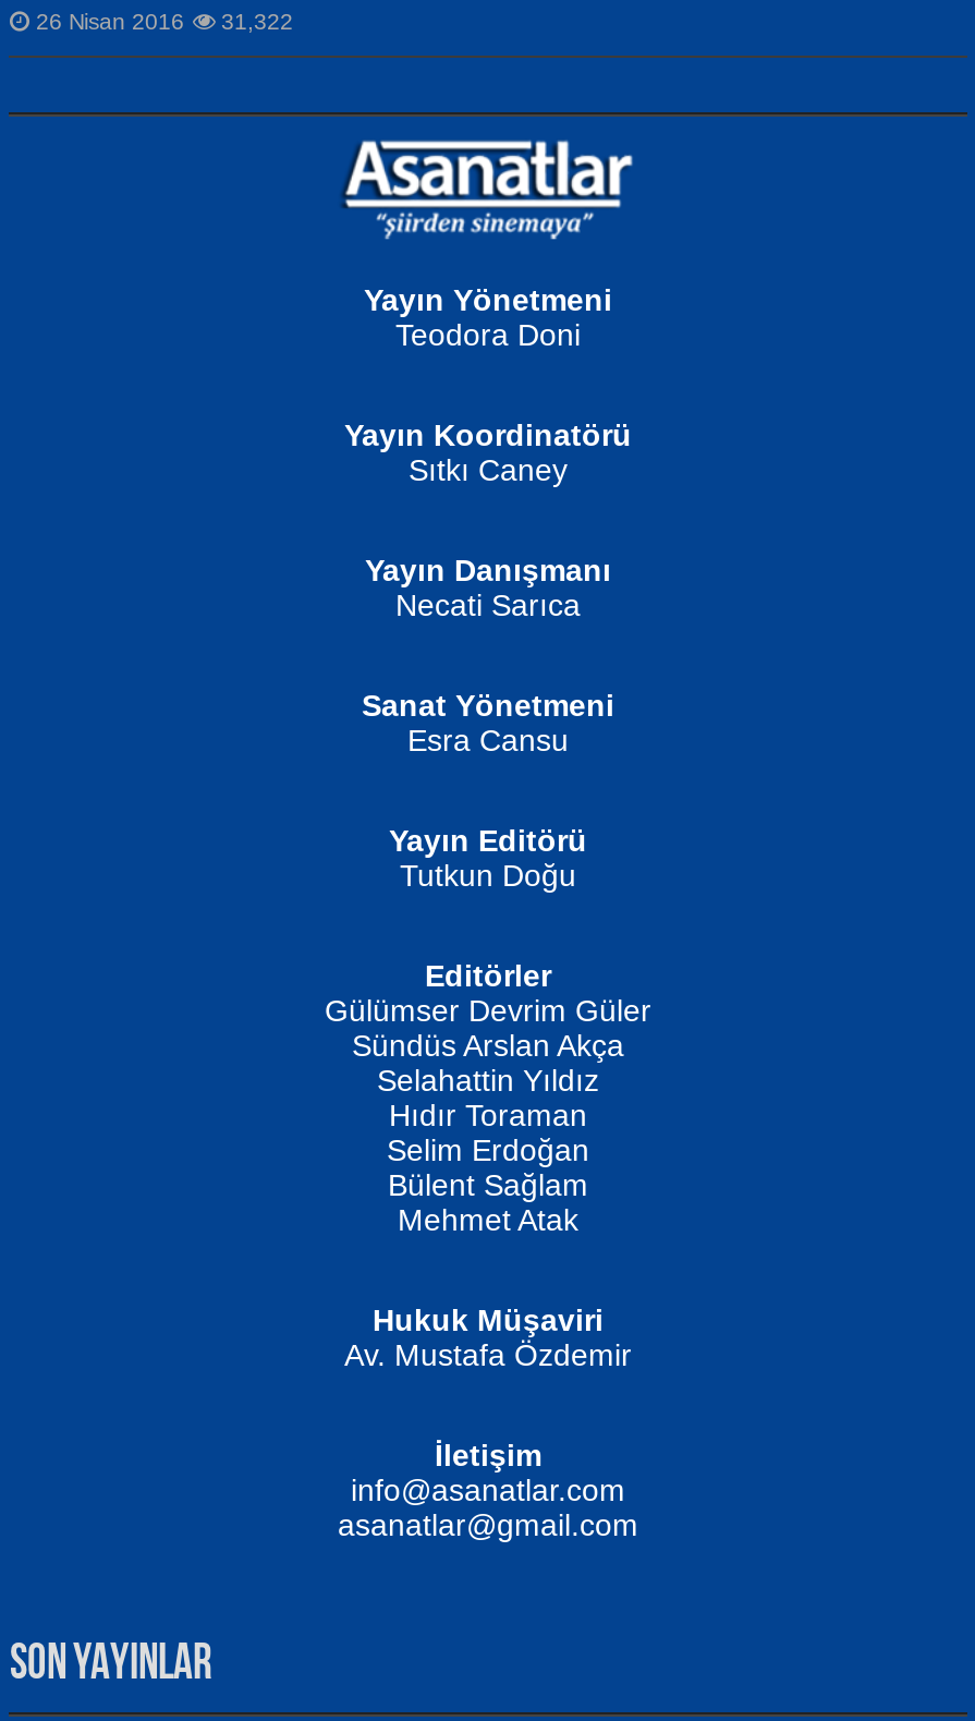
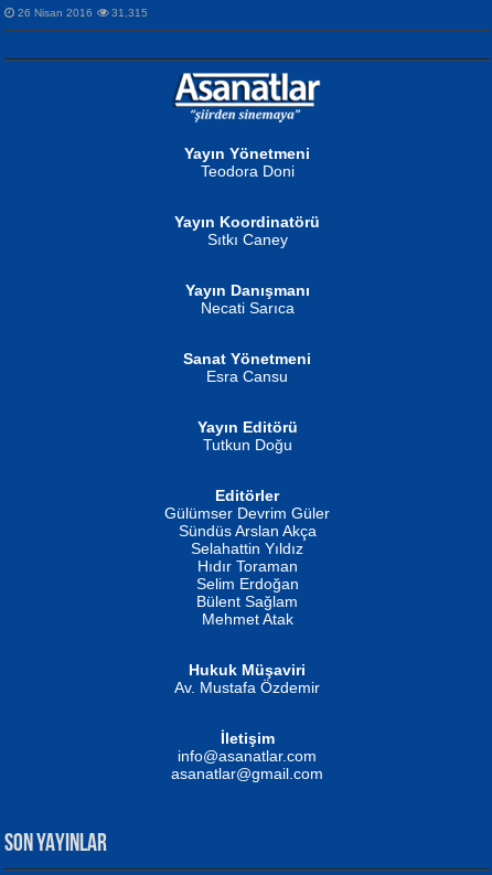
[36,9,293,33] 26 Nisan 2016 31,322 -> [18,6,148,19] 26 Nisan 2016 31,315

